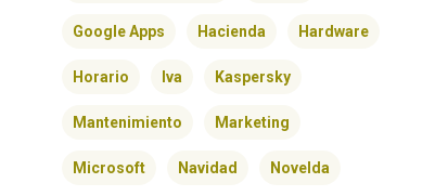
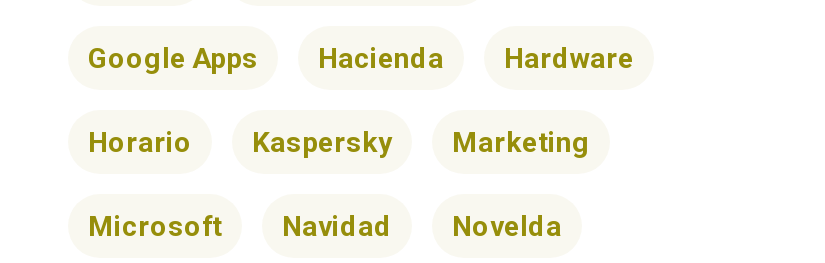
[162,68,182,86] Iva -> none
[73,114,182,131] Mantenimiento -> none

